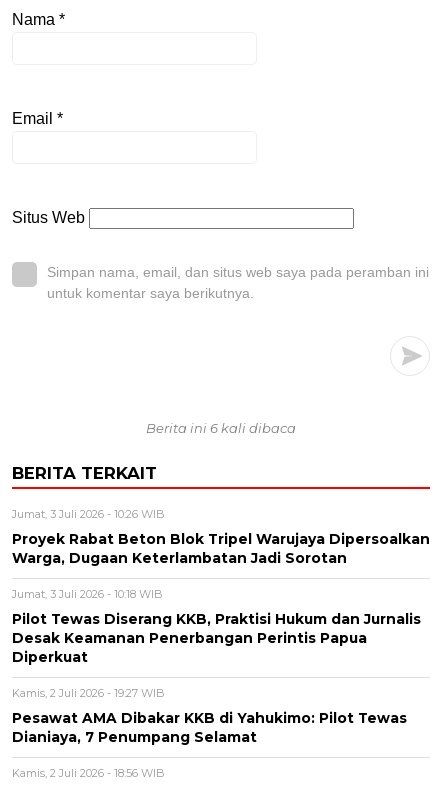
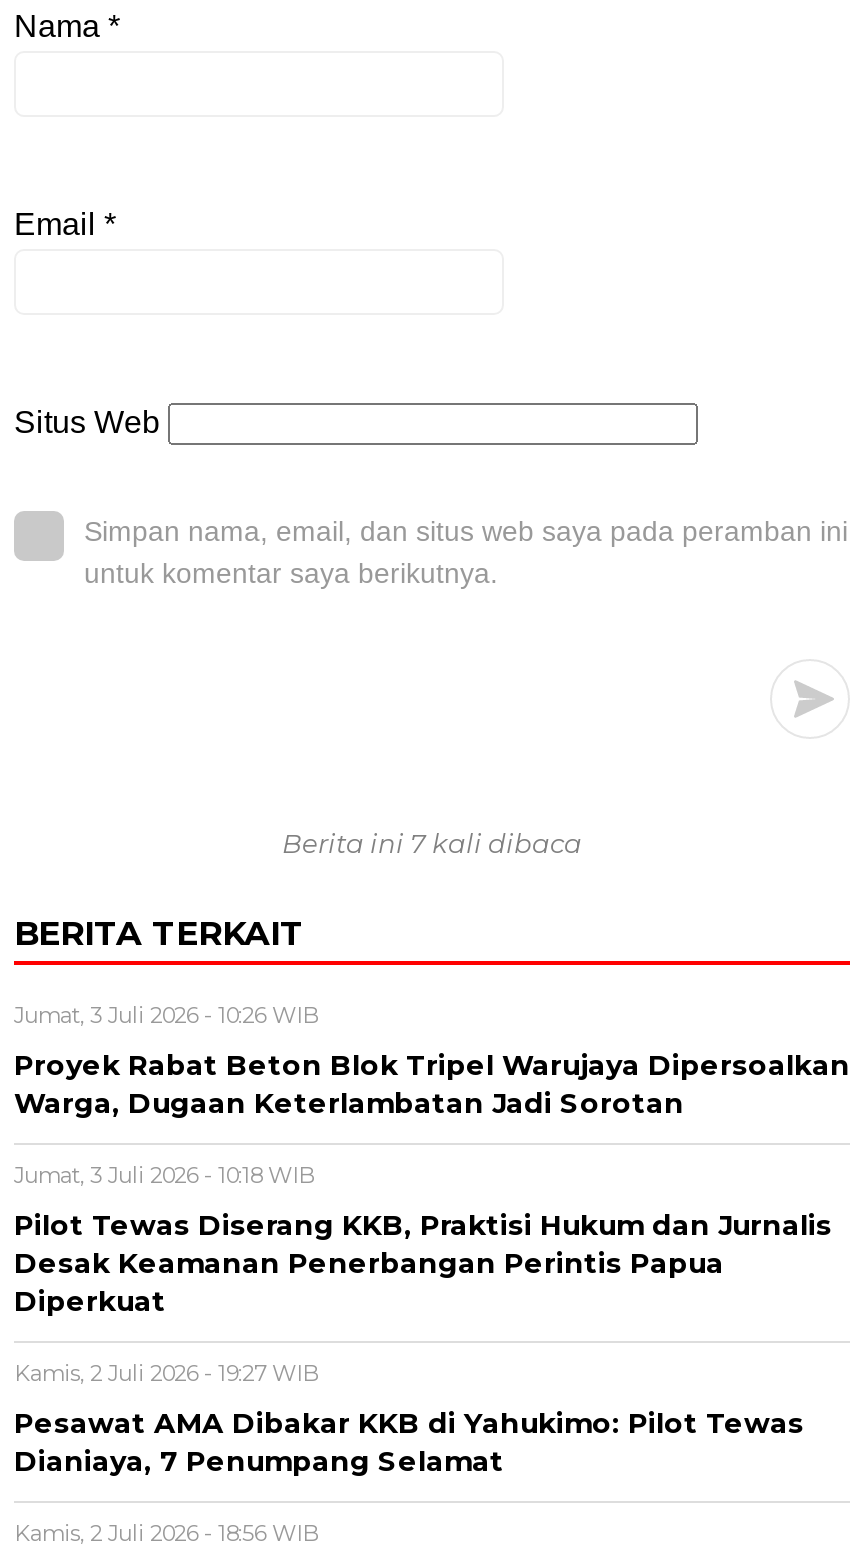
[146,420,296,436] Berita ini 6 kali dibaca -> [282,827,582,859] Berita ini 7 kali dibaca

